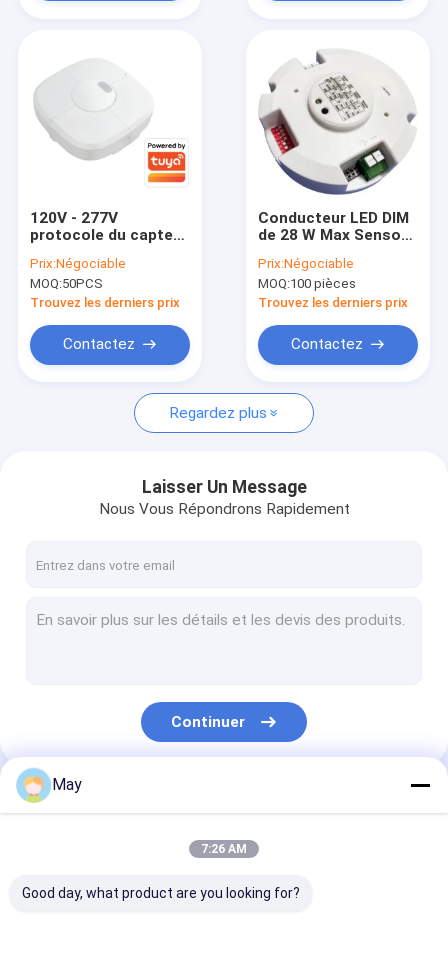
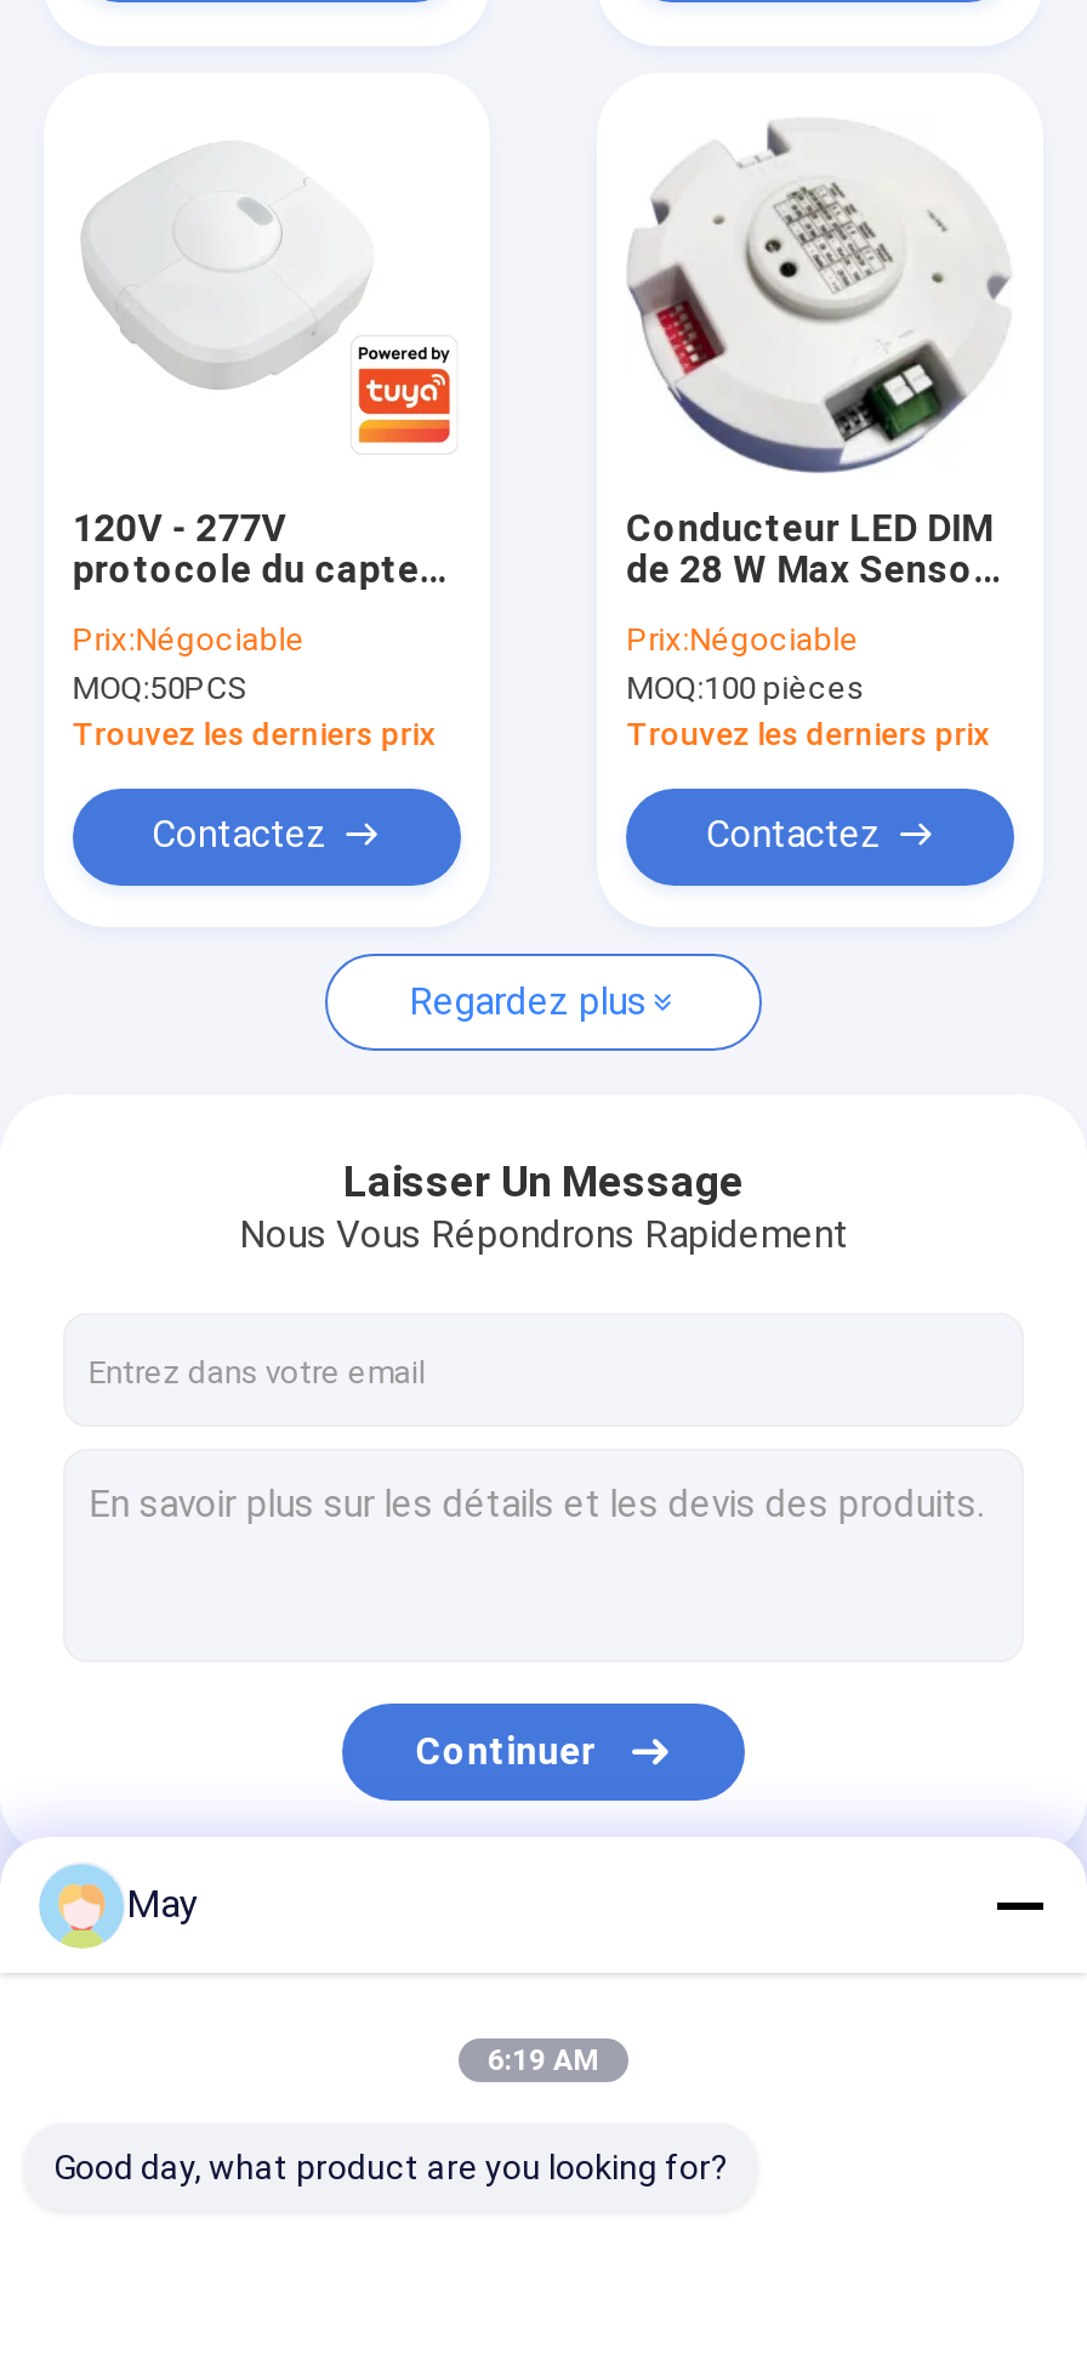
[201,842,247,856] 7:26 AM -> [488,2043,599,2077] 6:19 AM

